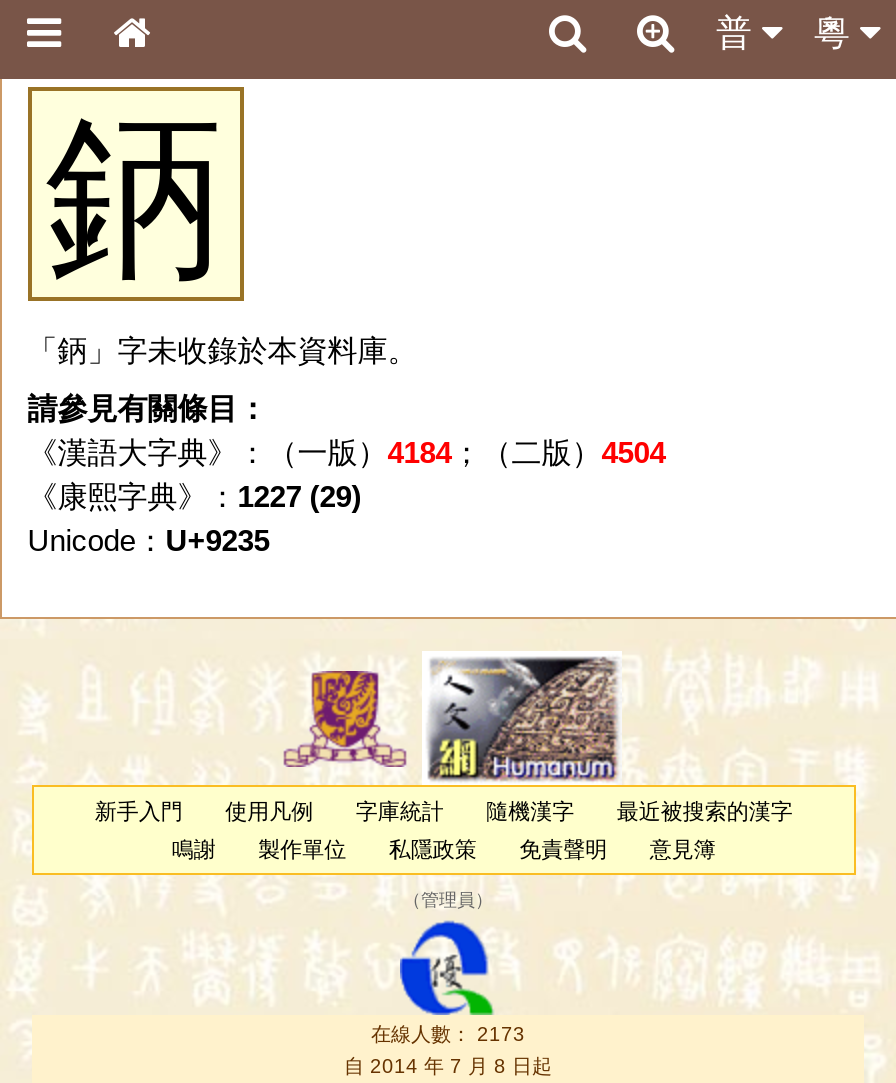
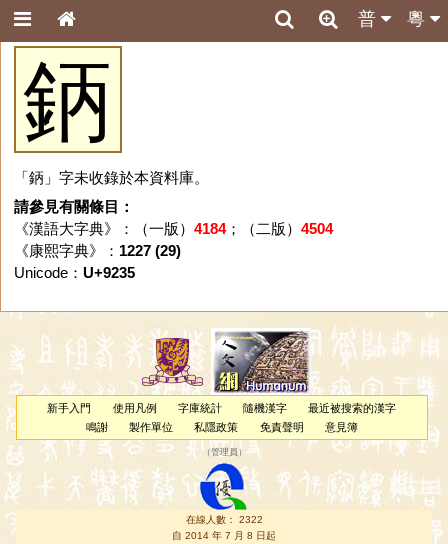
[371,1022,525,1044] 在線人數： 2173 -> [185,514,262,525] 在線人數： 2322

